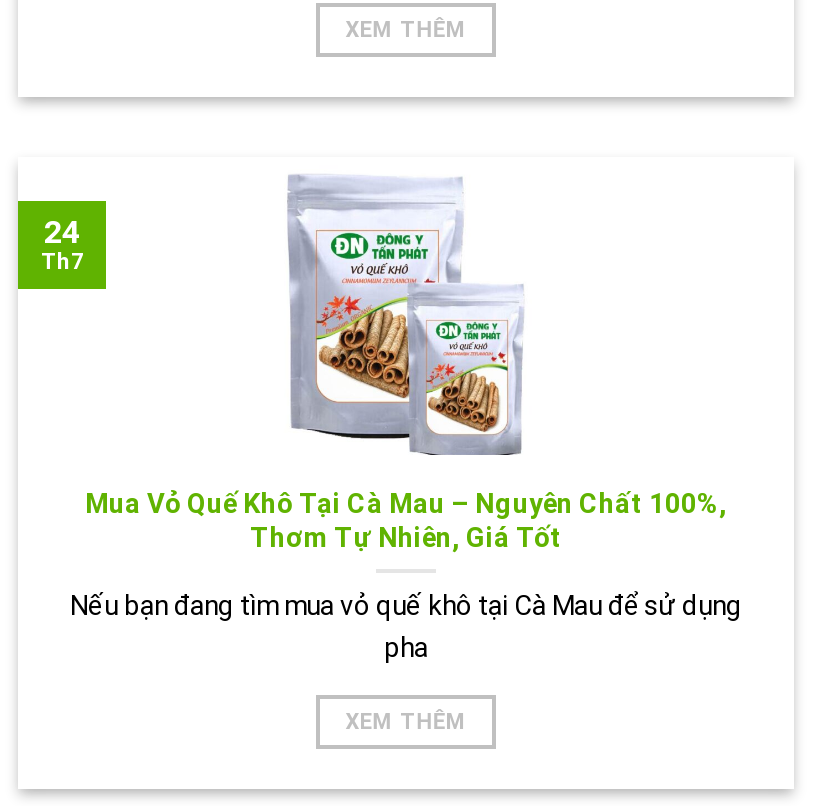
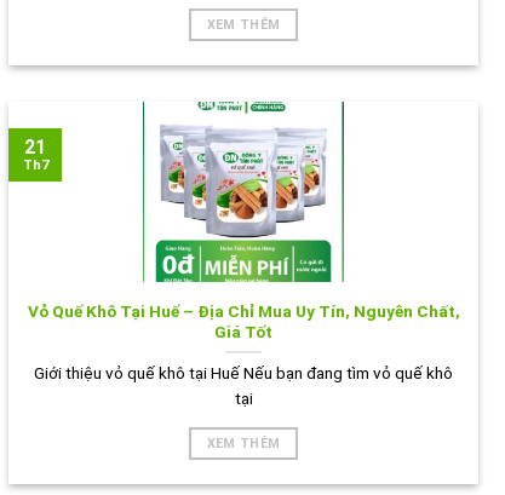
[85,157,727,553] [image] | Mua Vỏ Quế Khô Tại Cà Mau – Nguyên Chất 100%, | Thơm Tự Nhiên, Giá Tốt -> [27,100,460,341] [image] | Vỏ Quế Khô Tại Huế – Địa Chỉ Mua Uy Tín, Nguyên Chất, | Giá Tốt
[44,213,80,251] 24 -> [24,136,46,159] 21
[70,590,742,664] Nếu bạn đang tìm mua vỏ quế khô tại Cà Mau để sử dụng | pha -> [34,364,453,408] Giới thiệu vỏ quế khô tại Huế Nếu bạn đang tìm vỏ quế khô | tại

